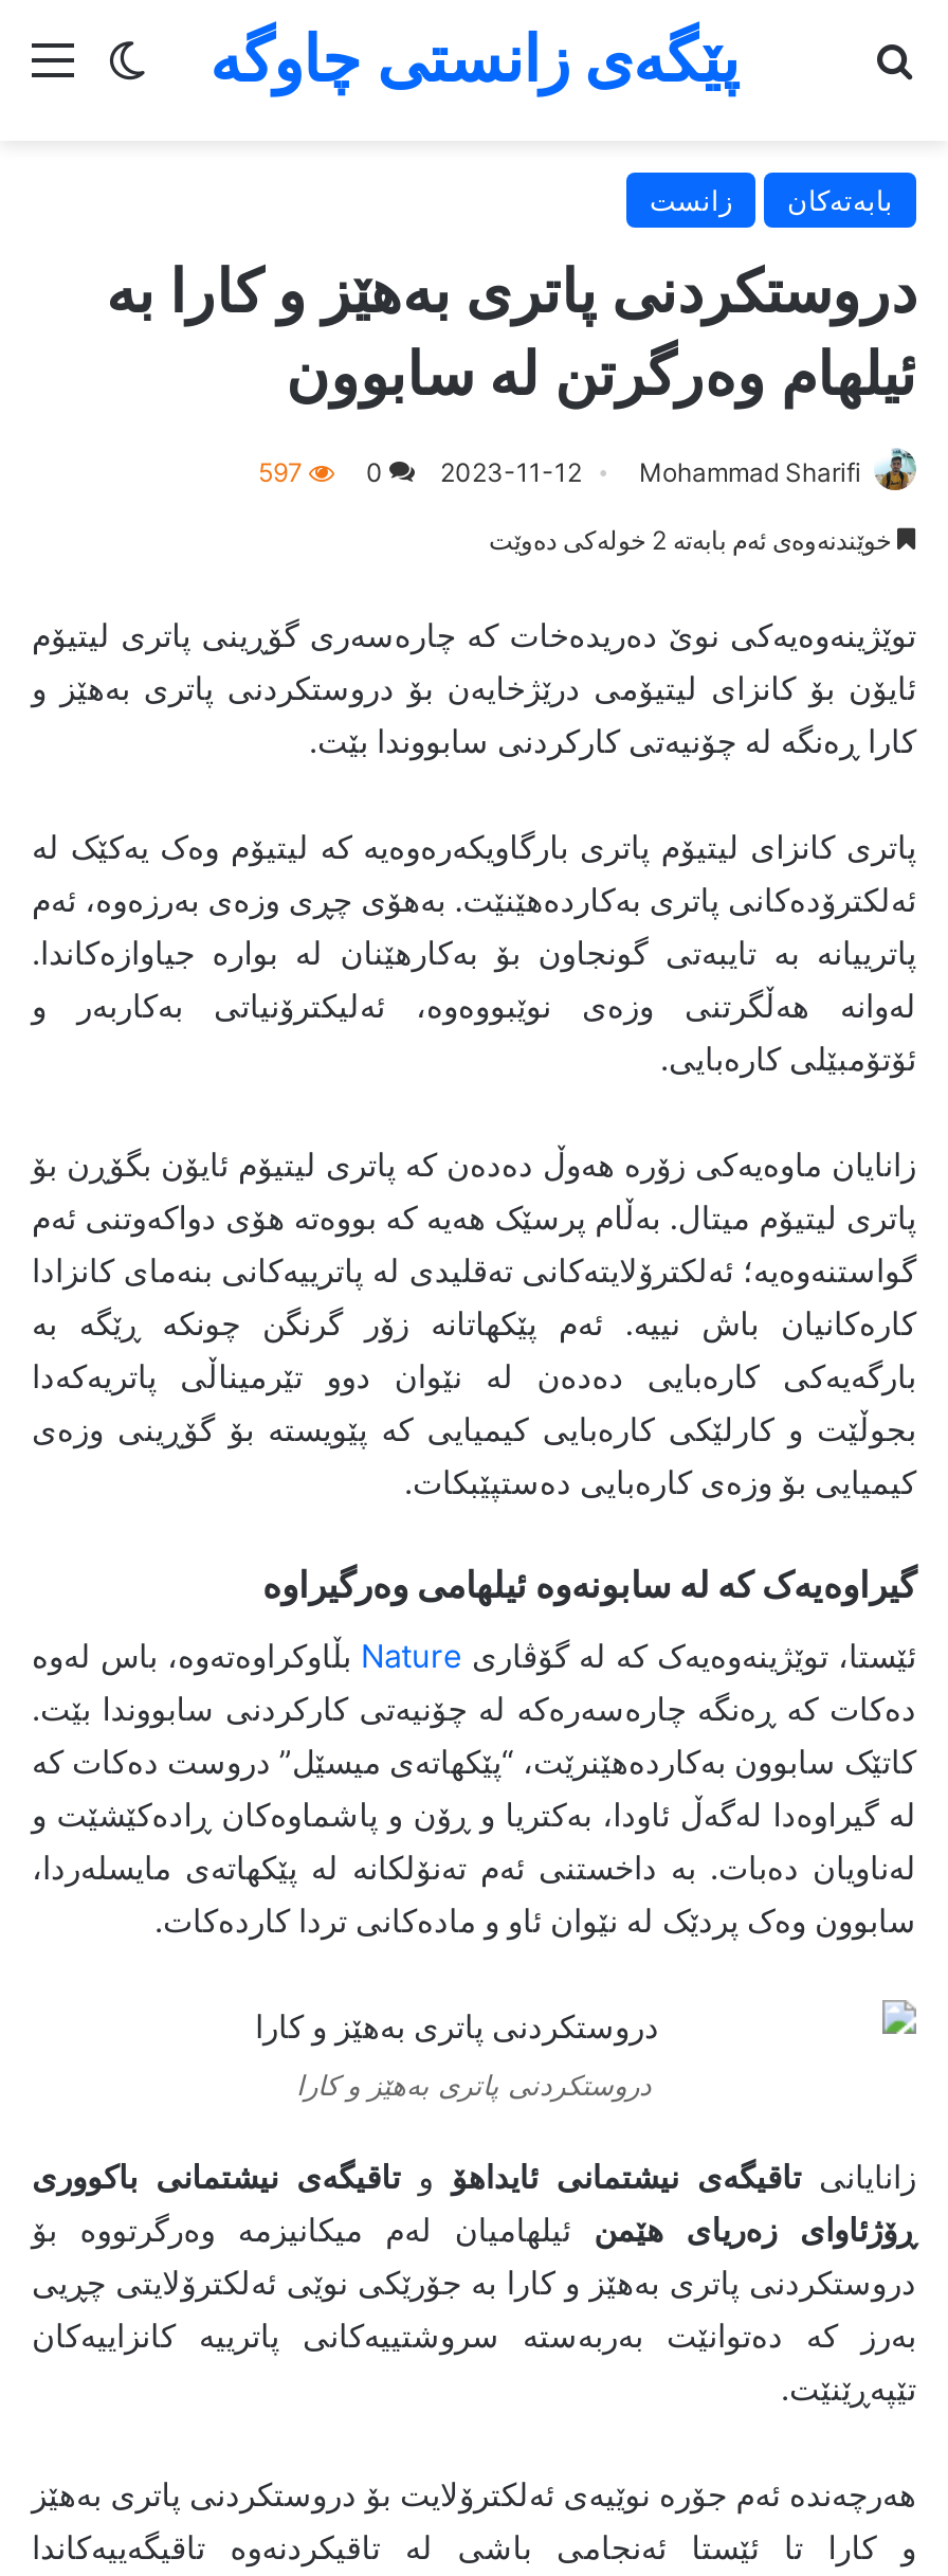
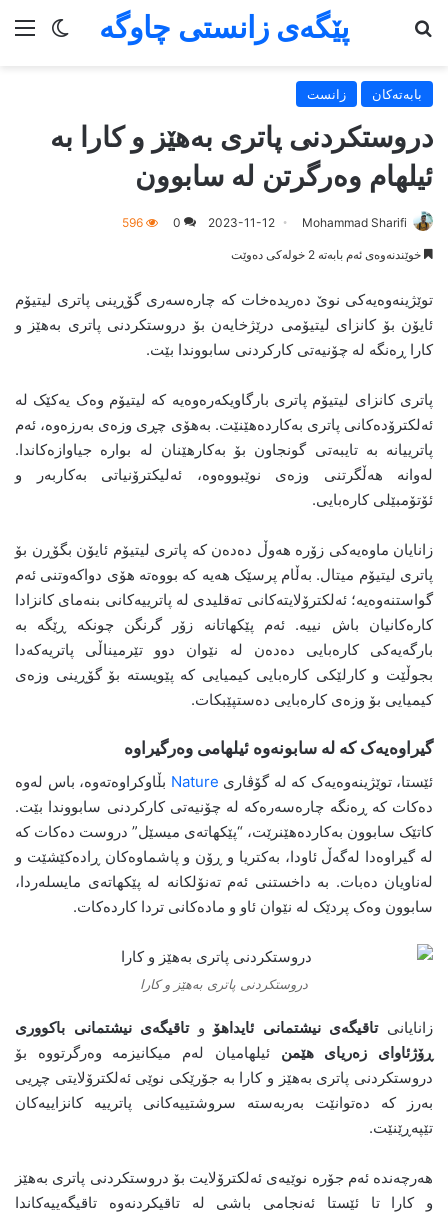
[258,456,861,488] 597 0 2023-11-12 Mohammad Sharifi -> [122,215,407,230] 596 0 2023-11-12 Mohammad Sharifi

